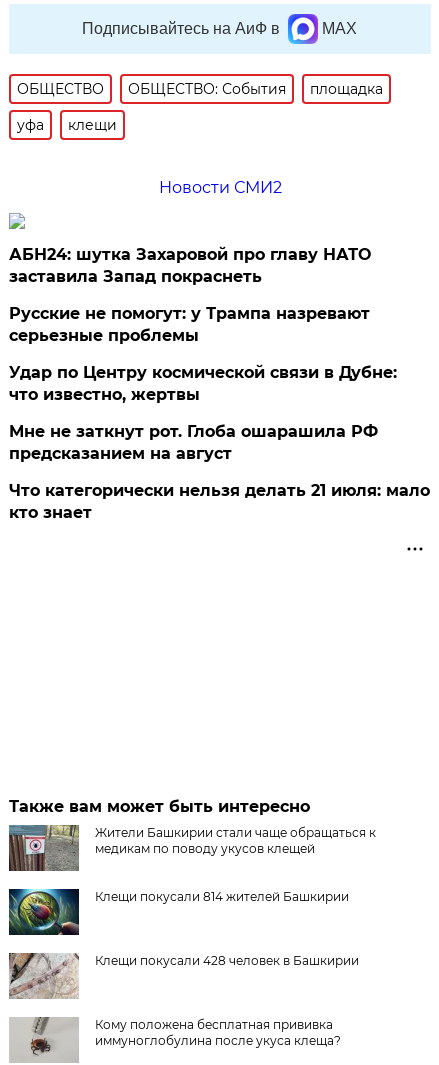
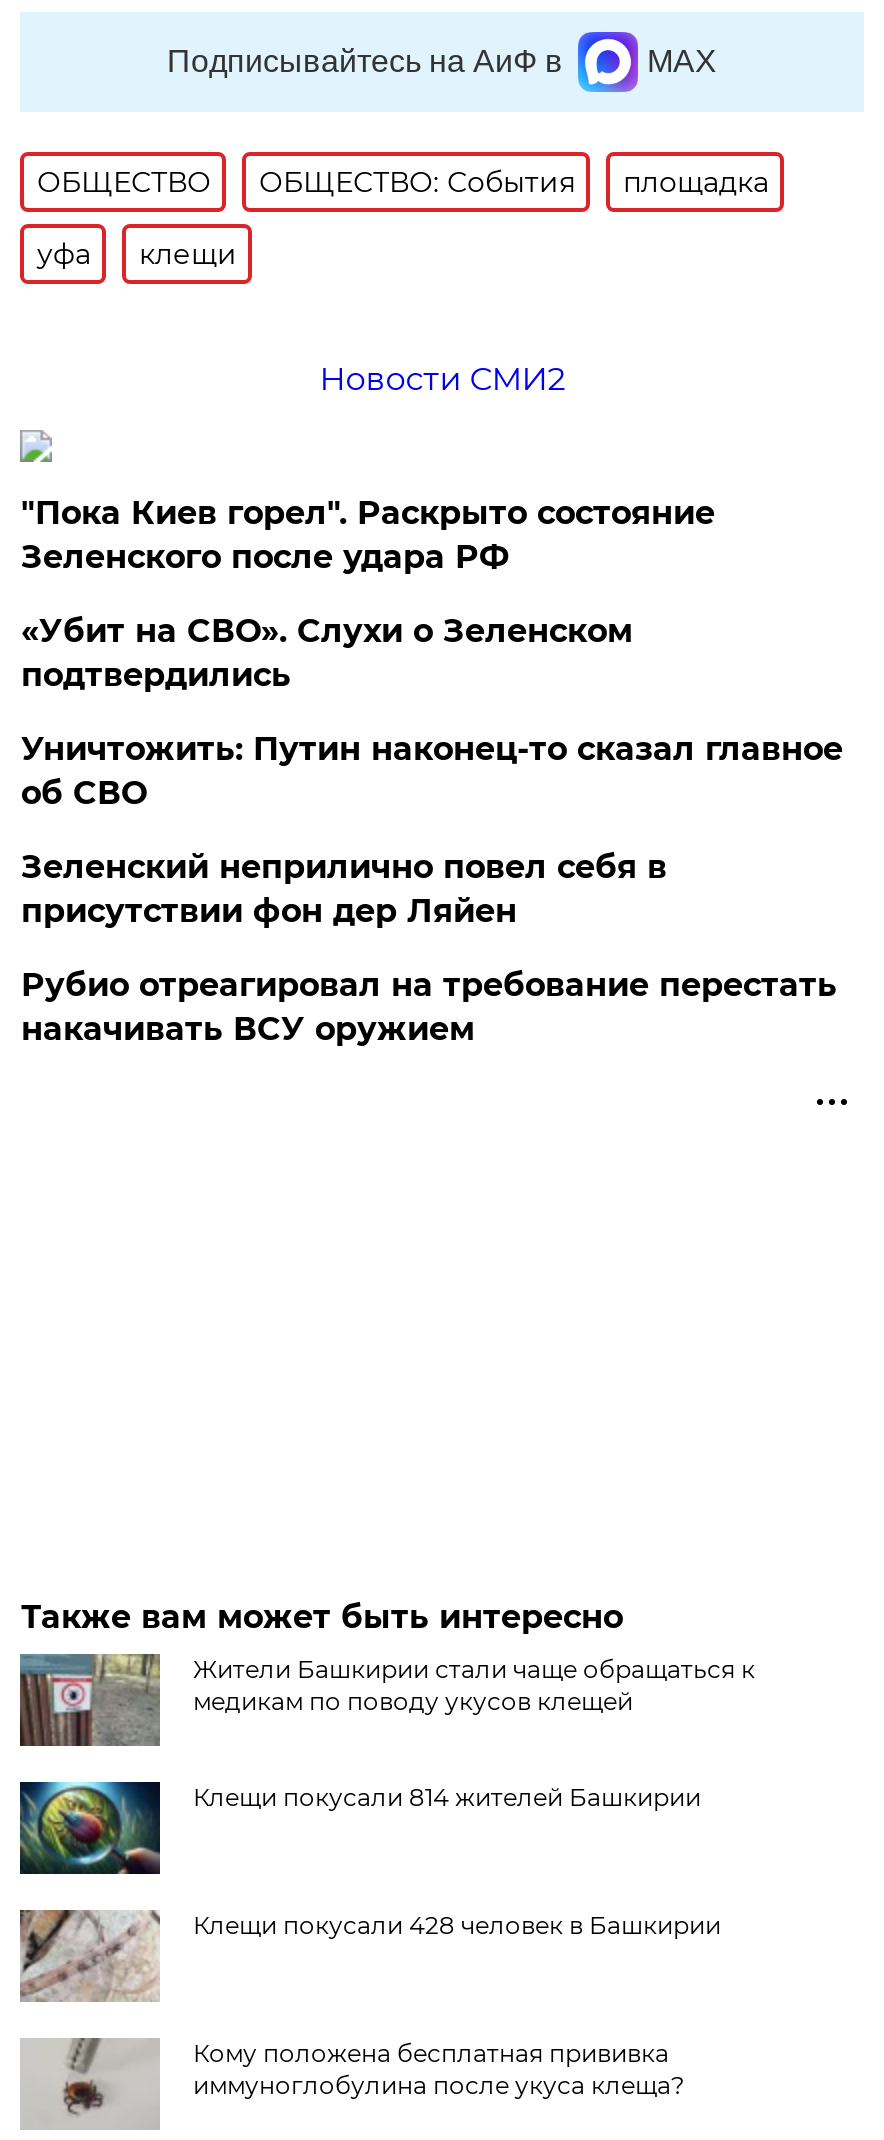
[9,245,371,286] АБН24: шутка Захаровой про главу НАТО | заставила Запад покраснеть -> [21,494,715,576] "Пока Киев горел". Раскрыто состояние | Зеленского после удара РФ
[9,304,370,345] Русские не помогут: у Трампа назревают | серьезные проблемы -> [21,612,633,694] «Убит на СВО». Слухи о Зеленском | подтвердились
[9,363,397,404] Удар по Центру космической связи в Дубне: | что известно, жертвы -> [21,730,843,812] Уничтожить: Путин наконец-то сказал главное | об СВО
[9,422,378,463] Мне не заткнут рот. Глоба ошарашила РФ | предсказанием на август -> [21,848,667,930] Зеленский неприлично повел cебя в | присутствии фон дер Ляйен
[9,481,430,522] Что категорически нельзя делать 21 июля: мало | кто знает -> [21,966,837,1048] Рубио отреагировал на требование перестать | накачивать ВСУ оружием

